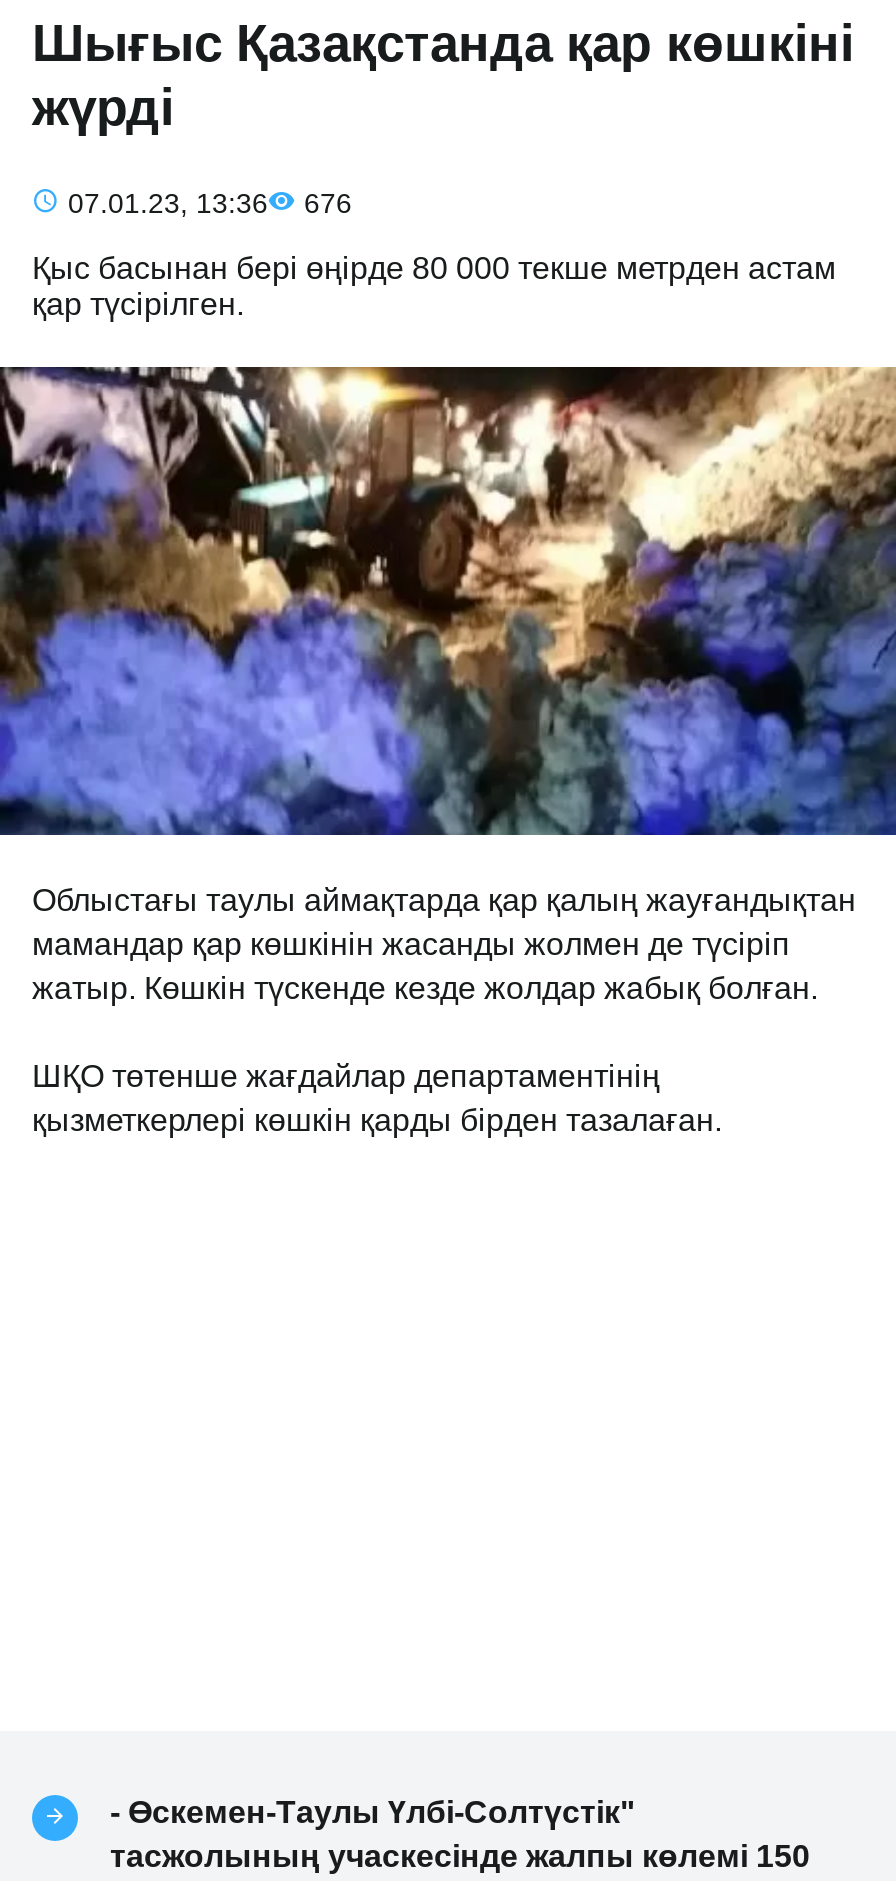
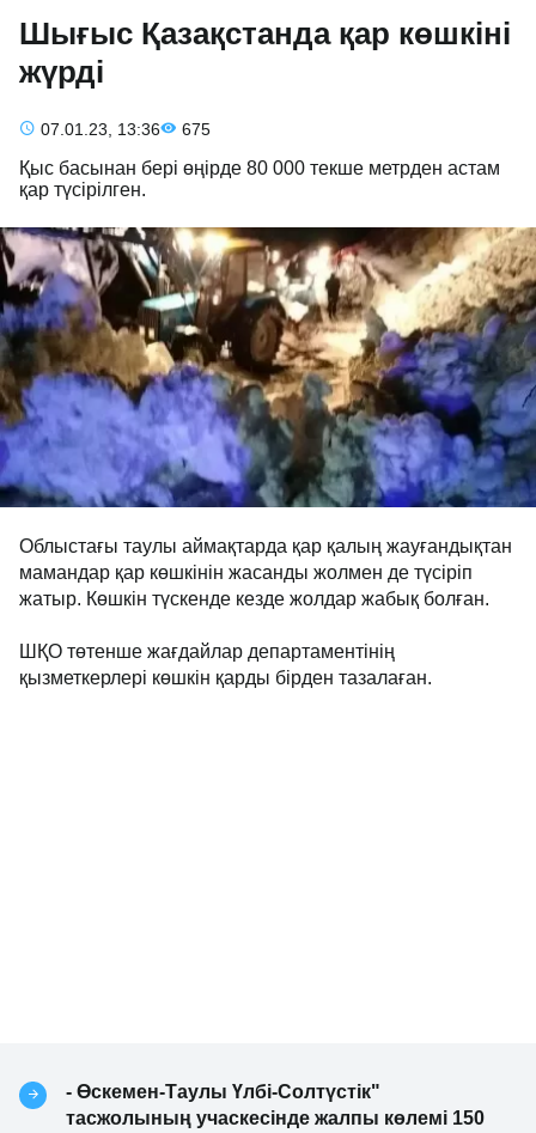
[68,187,352,219] 07.01.23, 13:36 676 -> [41,120,211,139] 07.01.23, 13:36 675

